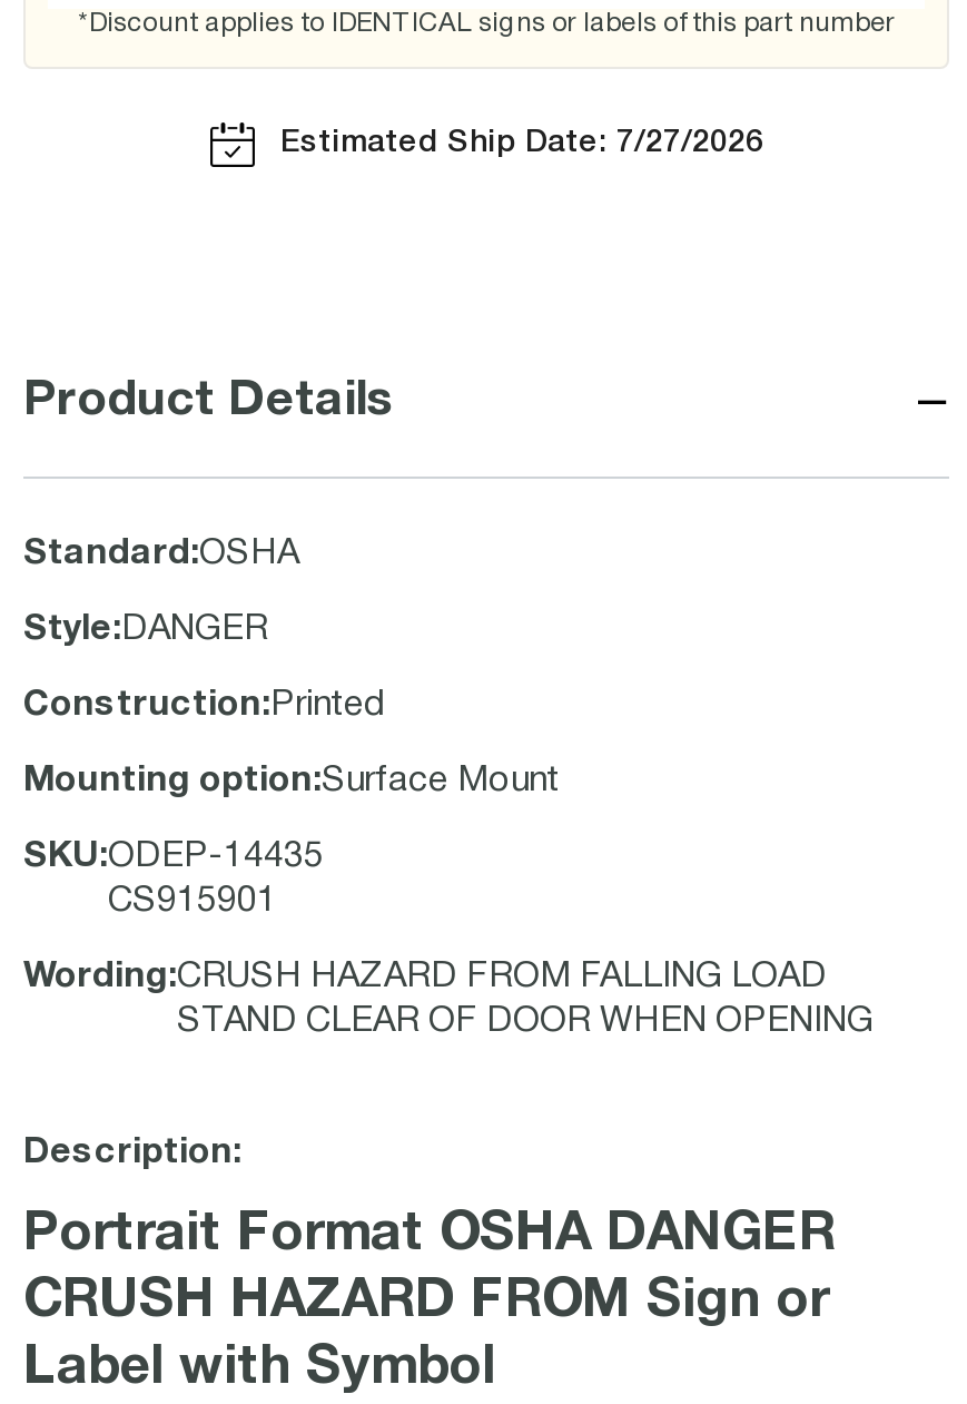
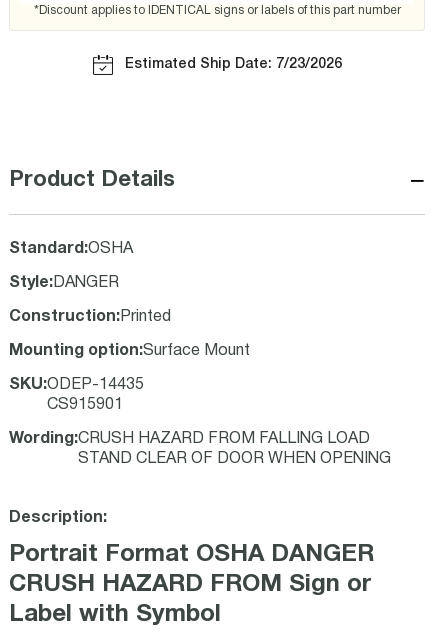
[280,129,763,158] Estimated Ship Date: 7/27/2026 -> [124,58,341,71] Estimated Ship Date: 7/23/2026

